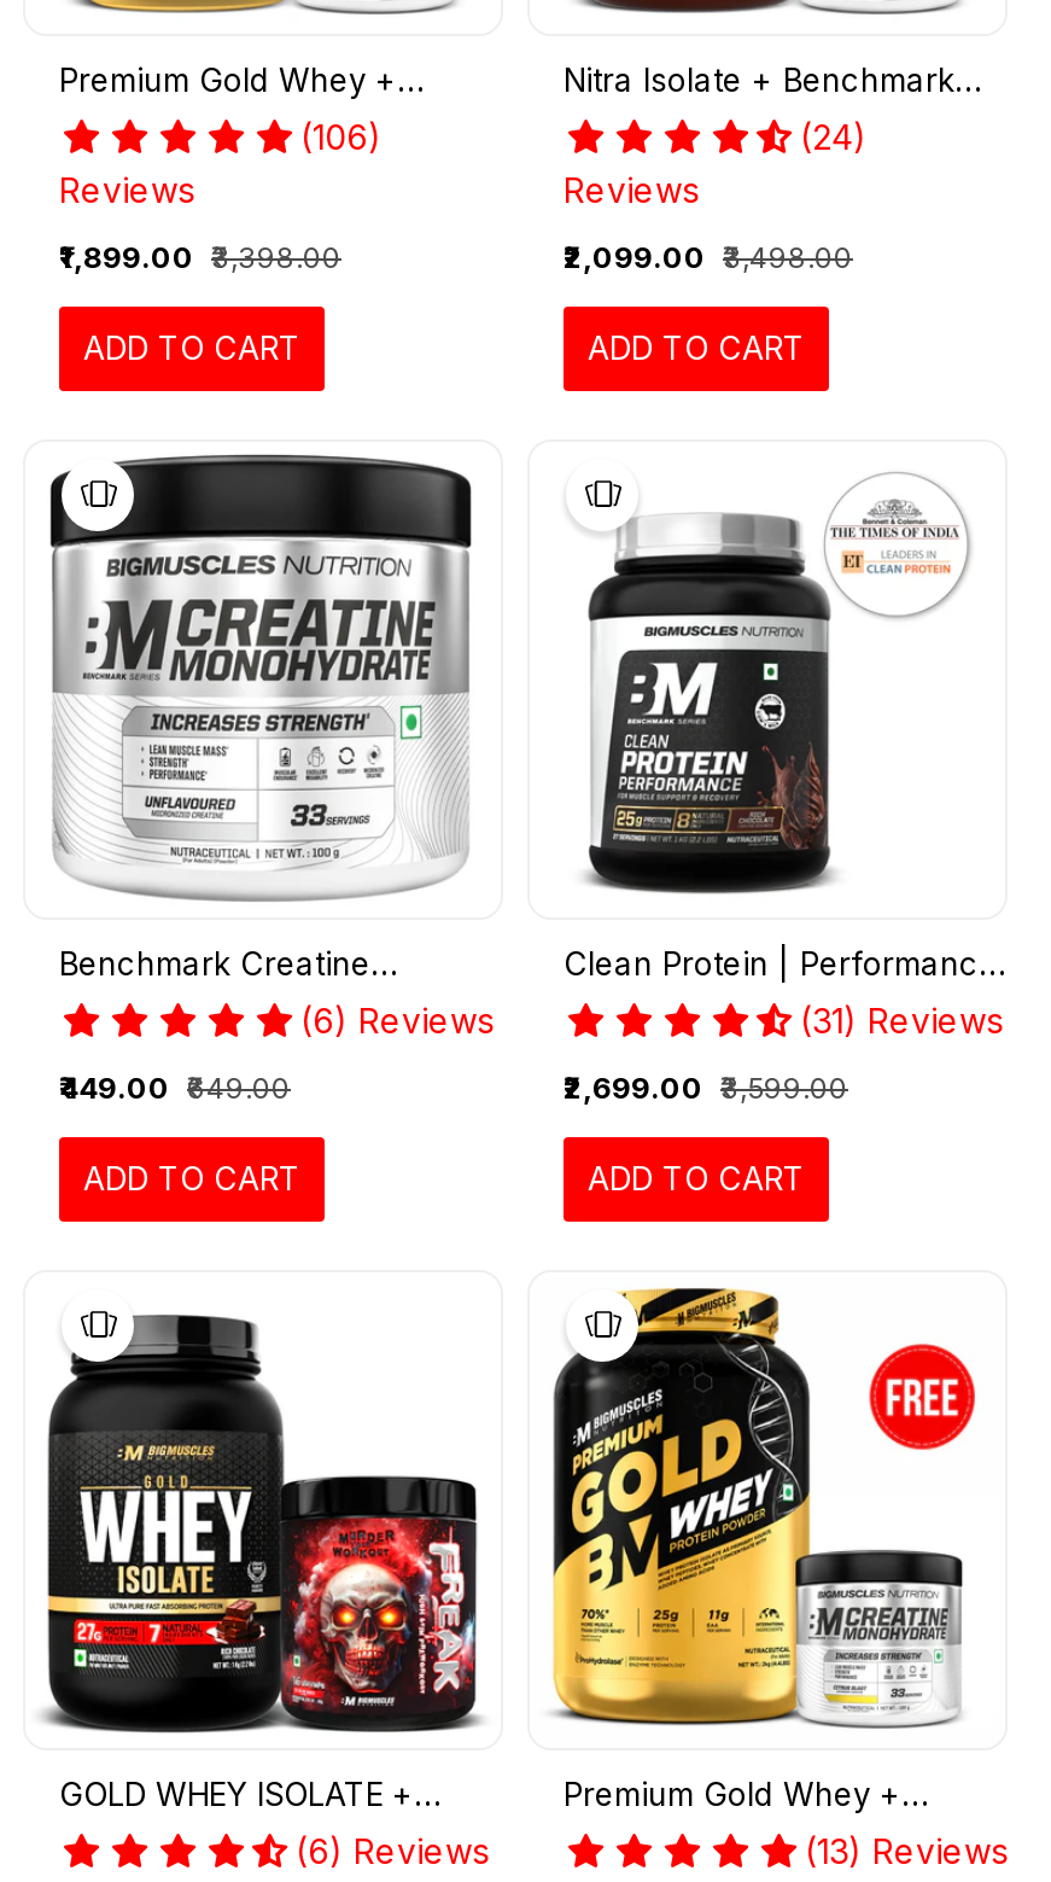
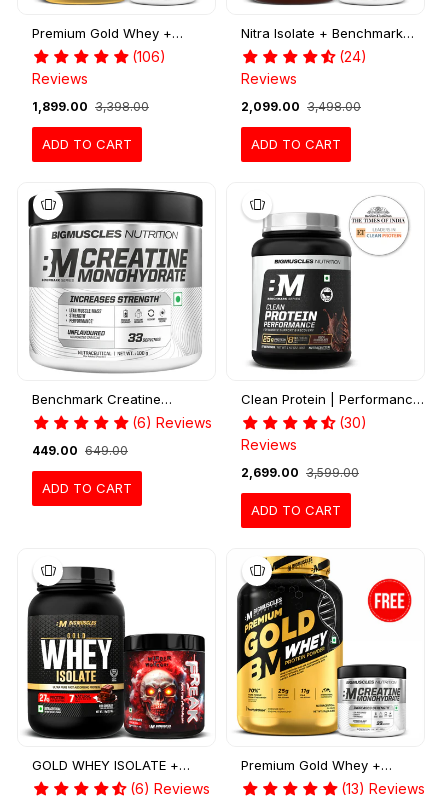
[800,999,1003,1040] (31) Reviews -> [241,414,367,453] (30) | Reviews

